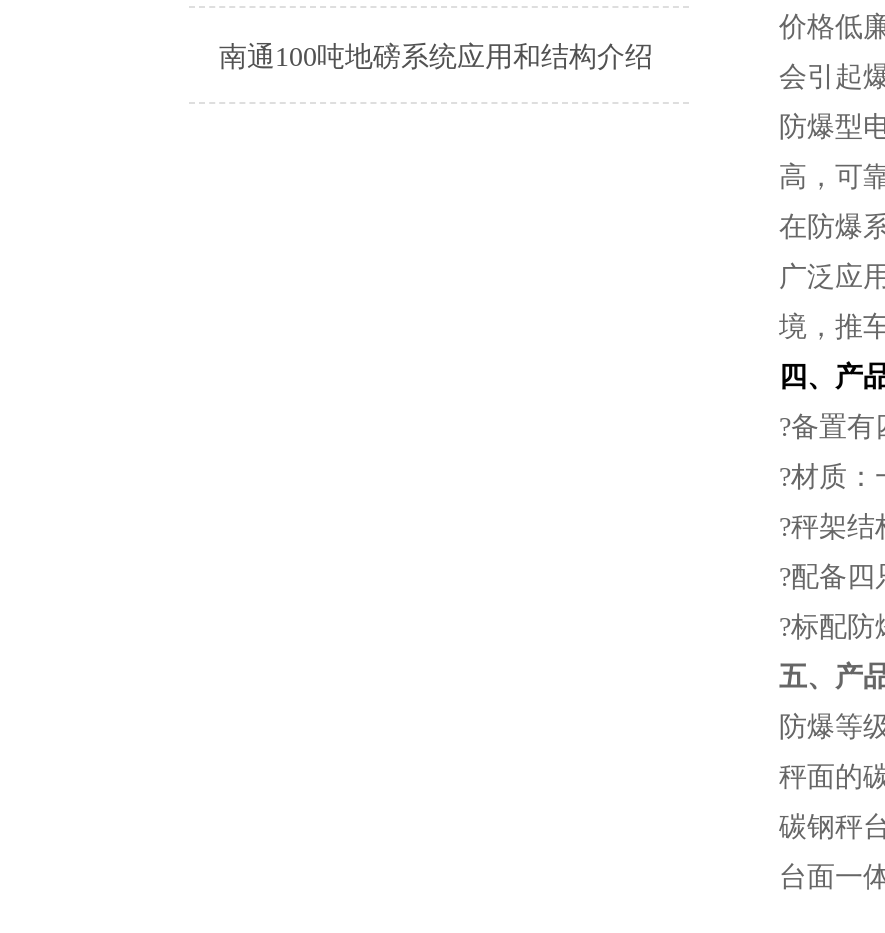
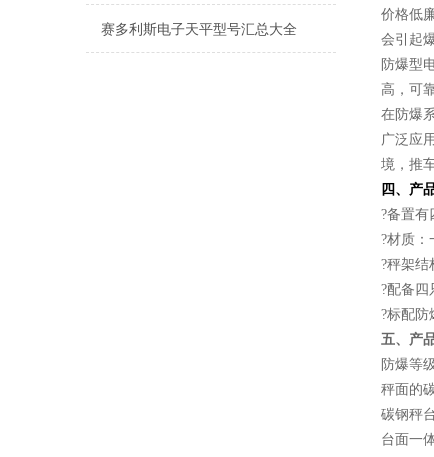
[219,42,653,72] 南通100吨地磅系统应用和结构介绍 -> [101,22,297,37] 赛多利斯电子天平型号汇总大全

